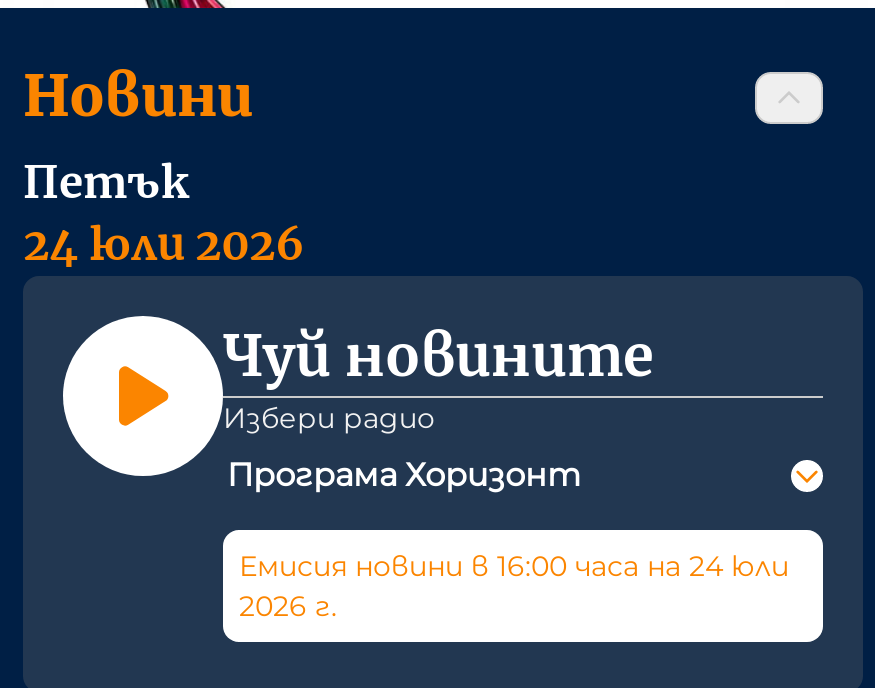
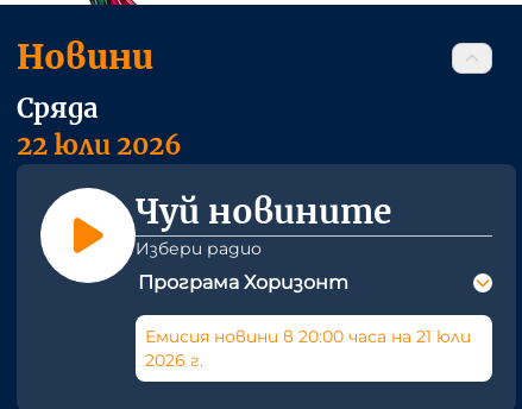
[23,154,305,272] Петък | 24 юли 2026 -> [17,92,182,162] Сряда | 22 юли 2026
[239,548,789,584] Емисия новини в 16:00 часа на 24 юли -> [145,326,471,347] Емисия новини в 20:00 часа на 21 юли

